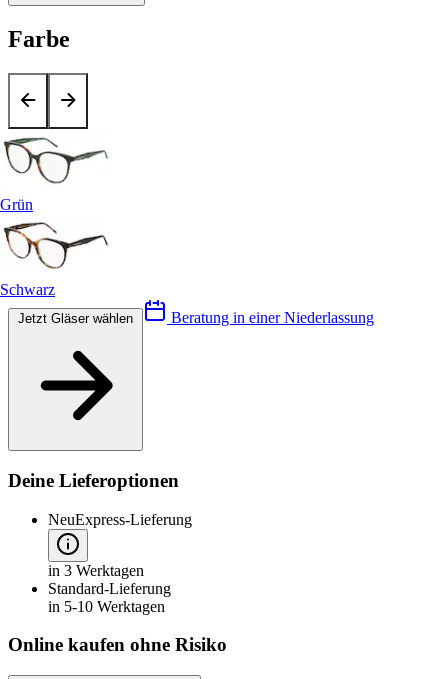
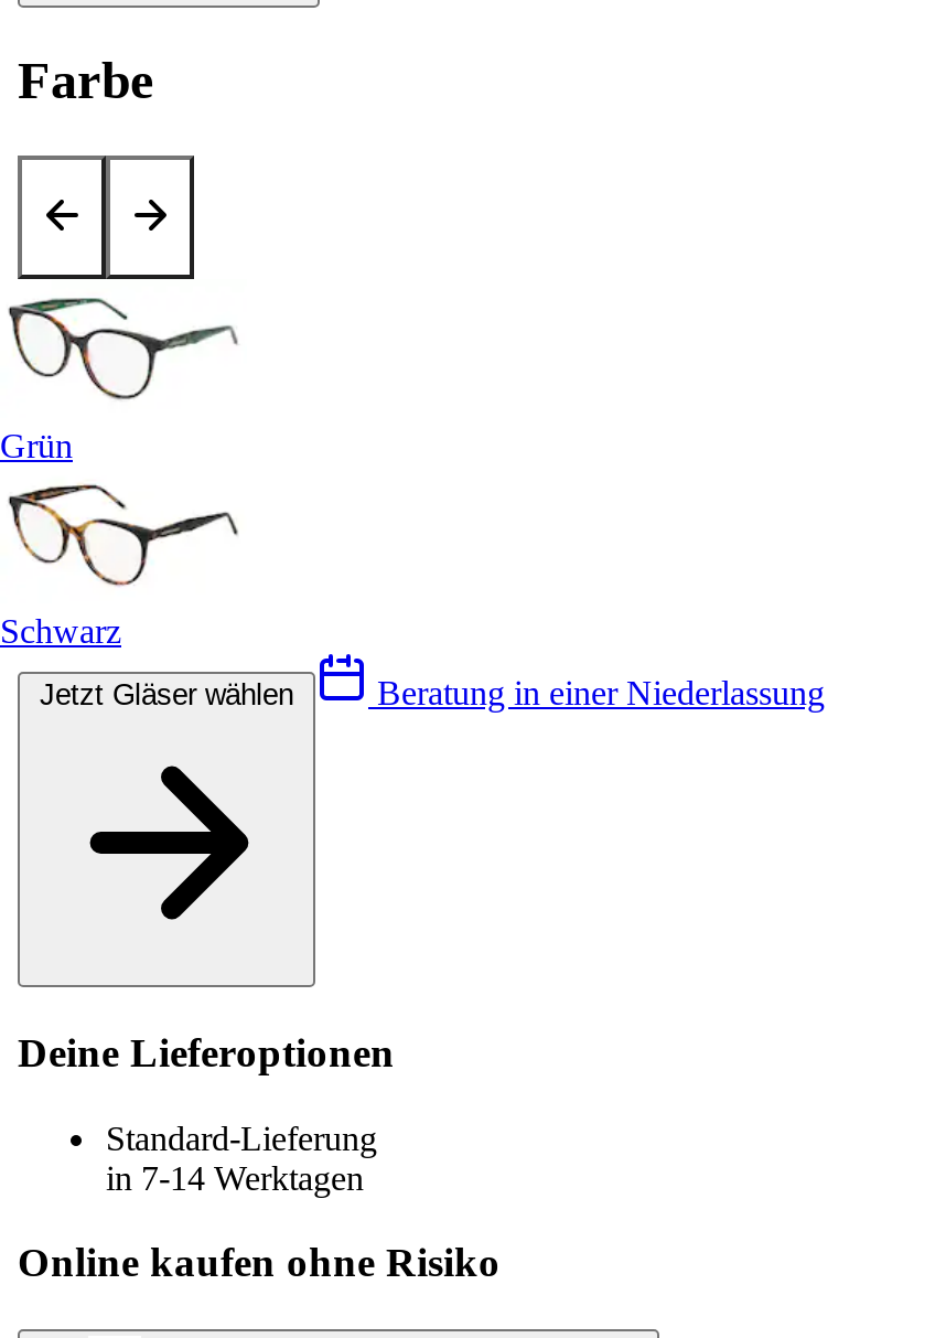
[48,511,192,579] NeuExpress-Lieferung | in 3 Werktagen -> none
[48,598,165,615] in 5-10 Werktagen -> [106,1159,364,1196] in 7-14 Werktagen

